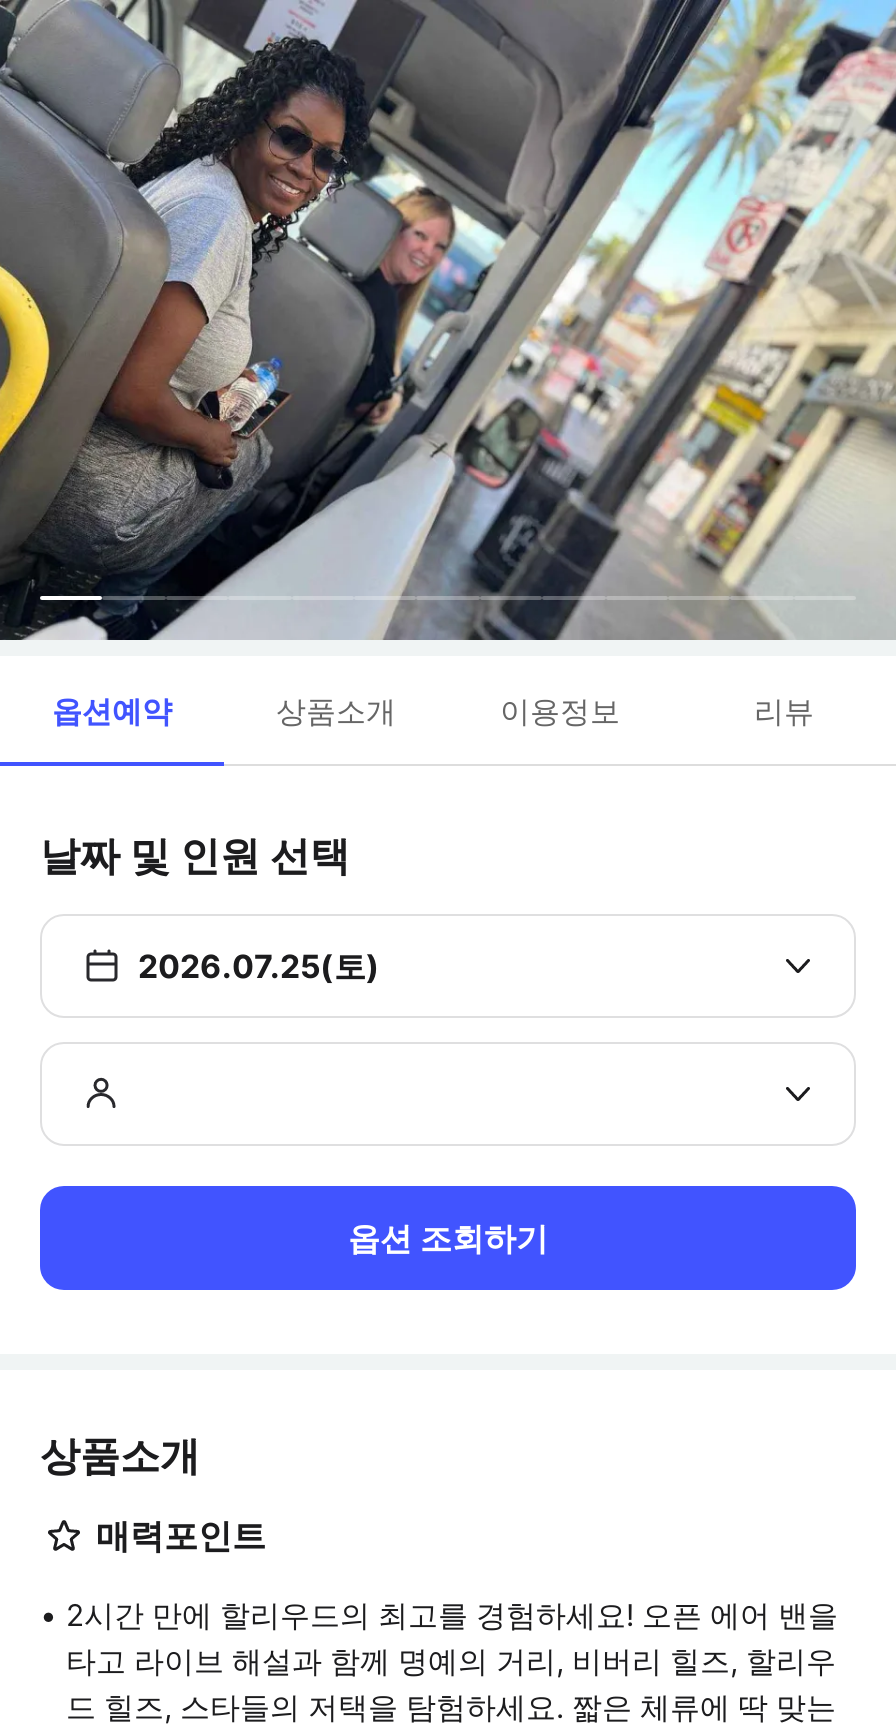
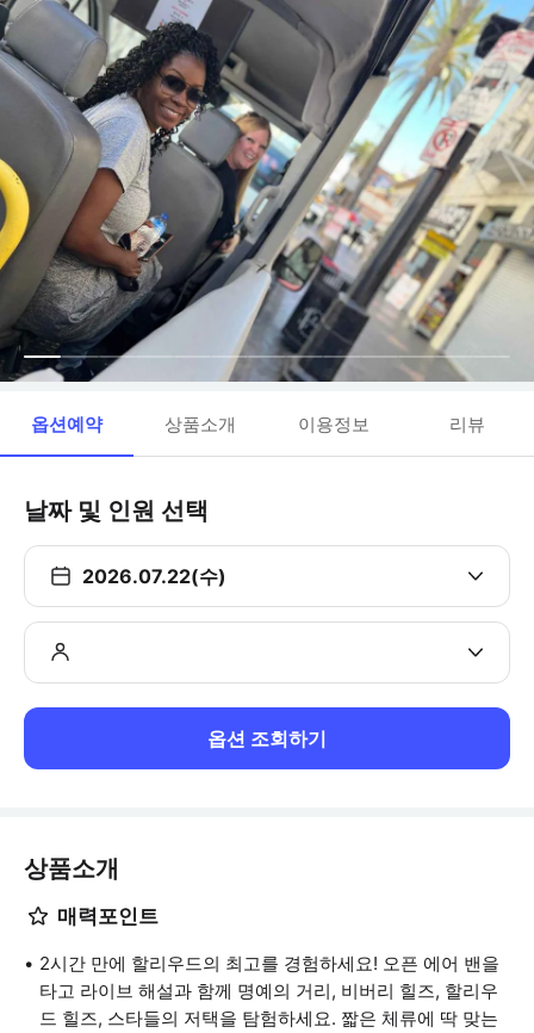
[138,946,380,986] 2026.07.25(토) -> [82,564,226,588] 2026.07.22(수)

